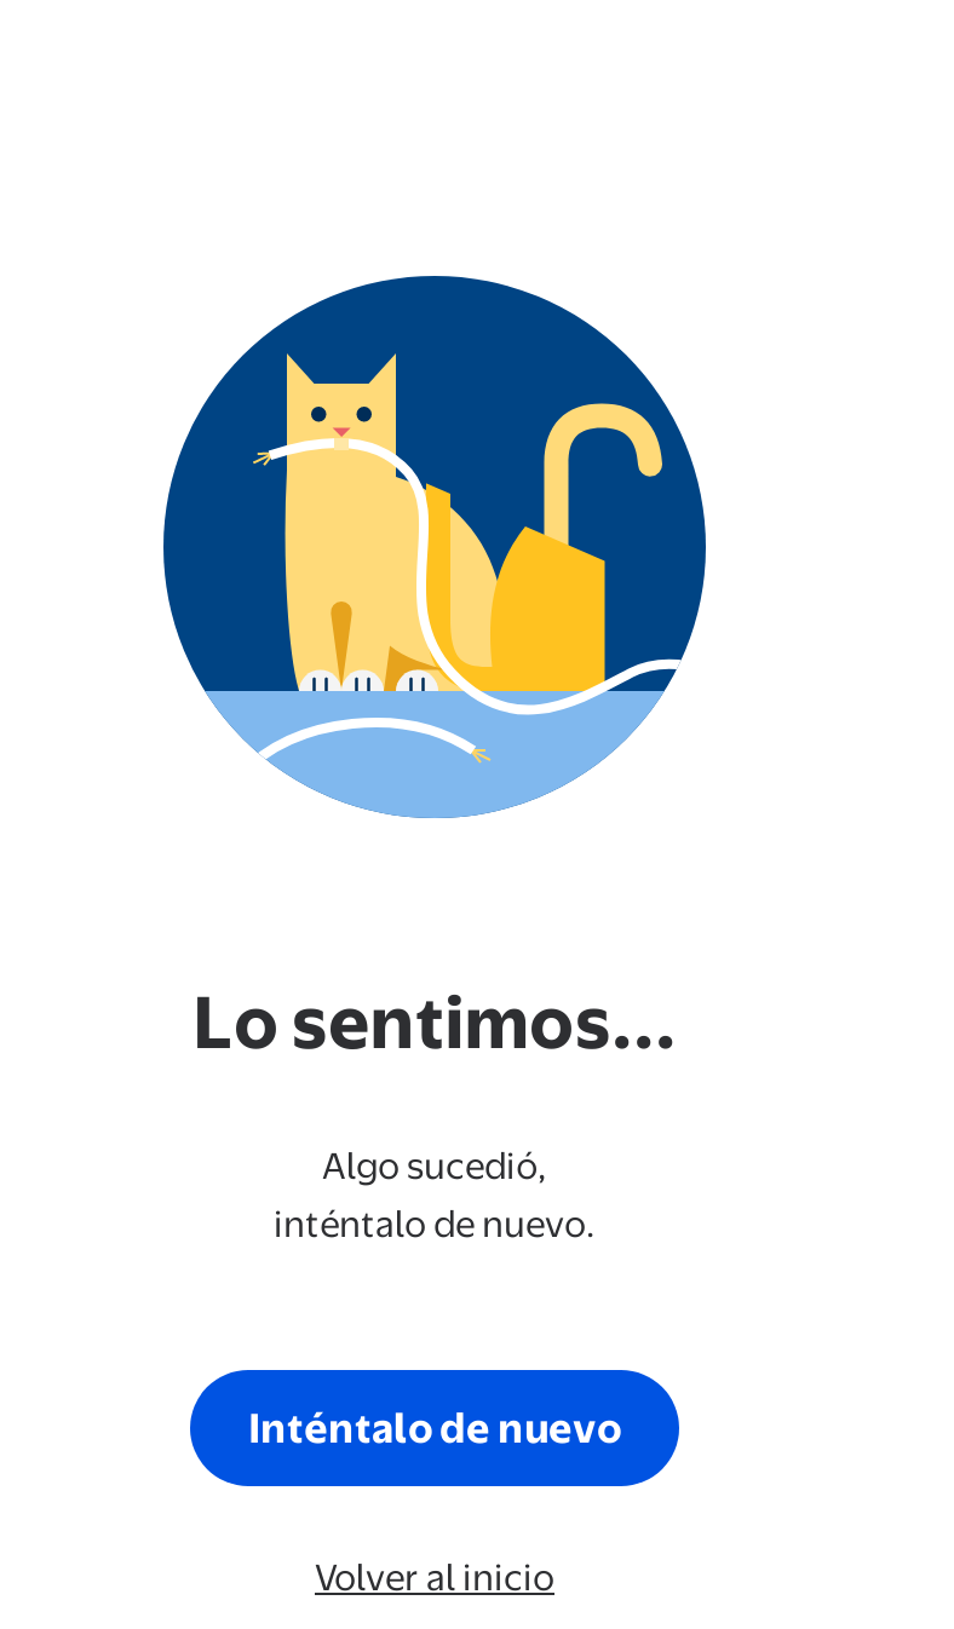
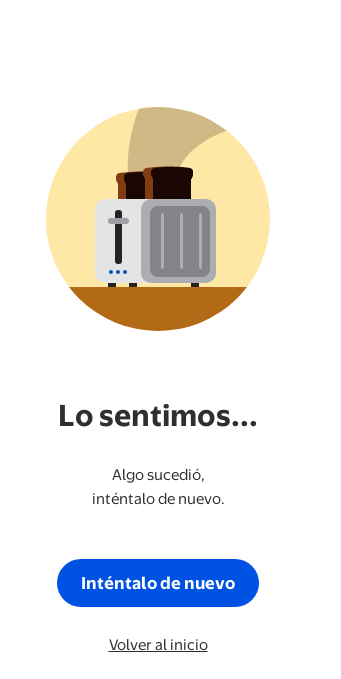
[161,274,708,821] [image] -> [46,107,270,332] [image]

